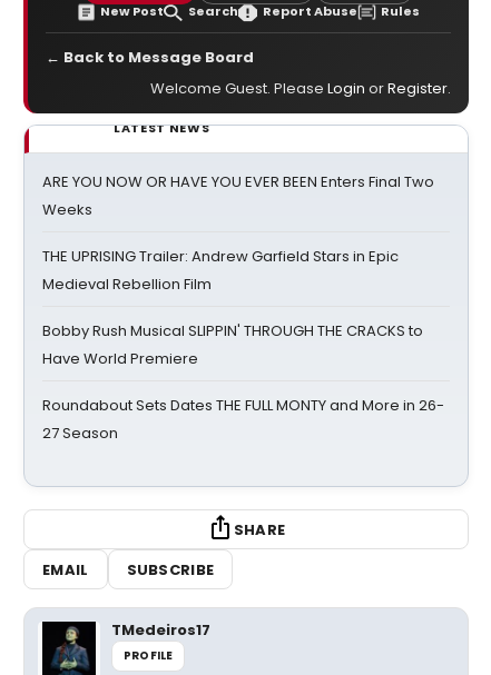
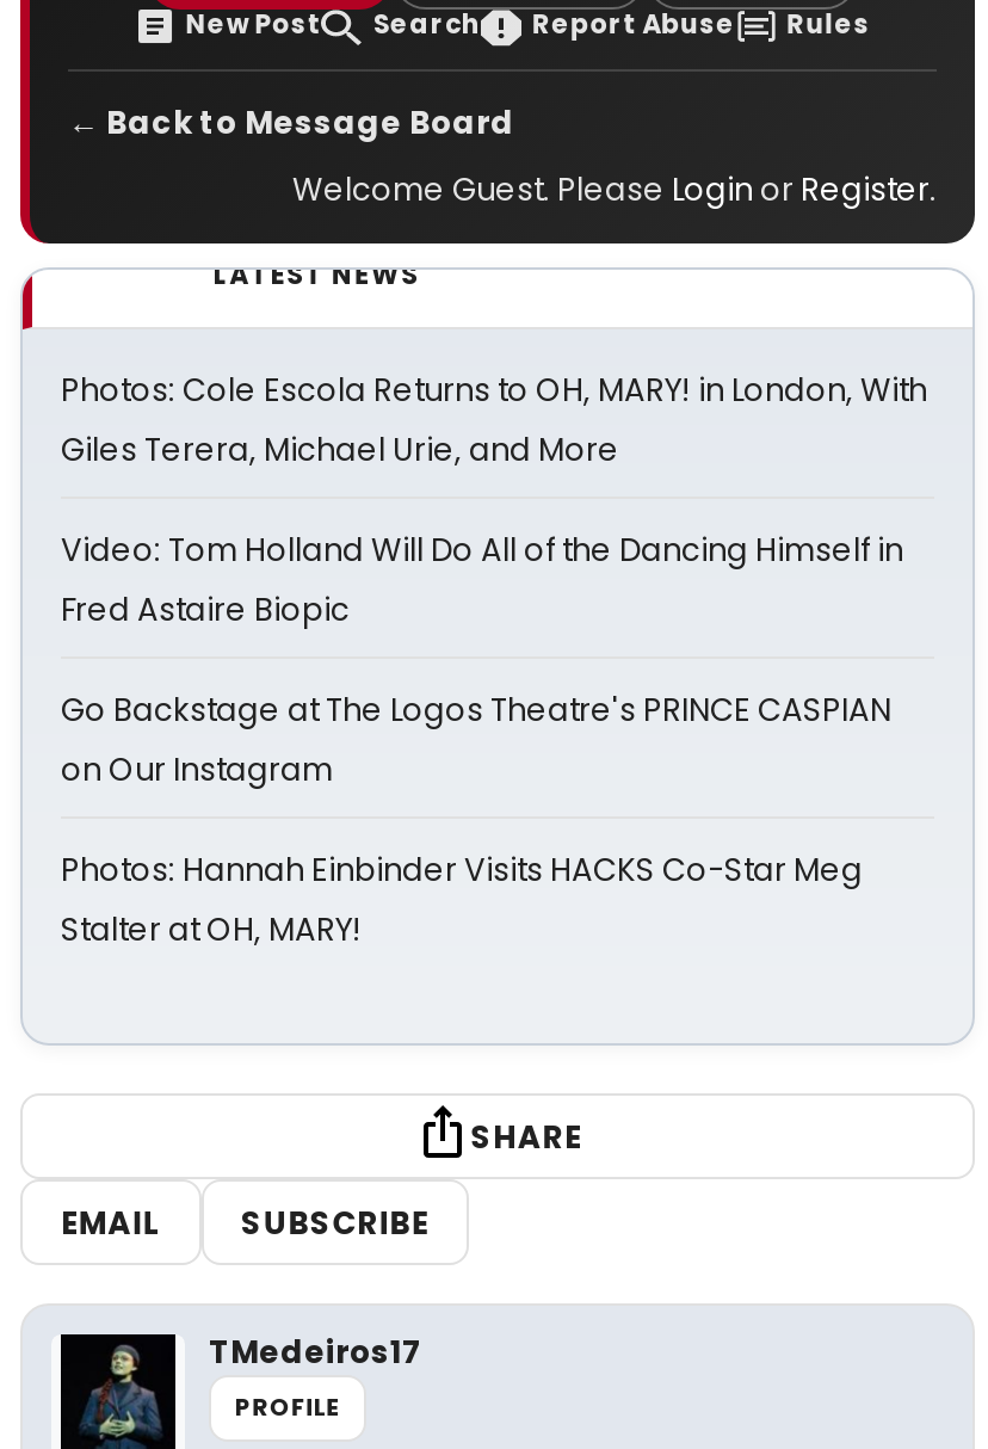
[42,171,434,220] ARE YOU NOW OR HAVE YOU EVER BEEN Enters Final Two | Weeks -> [61,368,927,473] Photos: Cole Escola Returns to OH, MARY! in London, With | Giles Terera, Michael Urie, and More
[42,246,399,295] THE UPRISING Trailer: Andrew Garfield Stars in Epic | Medieval Rebellion Film -> [61,528,903,633] Video: Tom Holland Will Do All of the Dancing Himself in | Fred Astaire Biopic
[42,320,423,369] Bobby Rush Musical SLIPPIN' THROUGH THE CRACKS to | Have World Premiere -> [61,687,891,793] Go Backstage at The Logos Theatre's PRINCE CASPIAN | on Our Instagram
[42,395,444,444] Roundabout Sets Dates THE FULL MONTY and More in 26- | 27 Season -> [61,847,863,952] Photos: Hannah Einbinder Visits HACKS Co-Star Meg | Stalter at OH, MARY!

